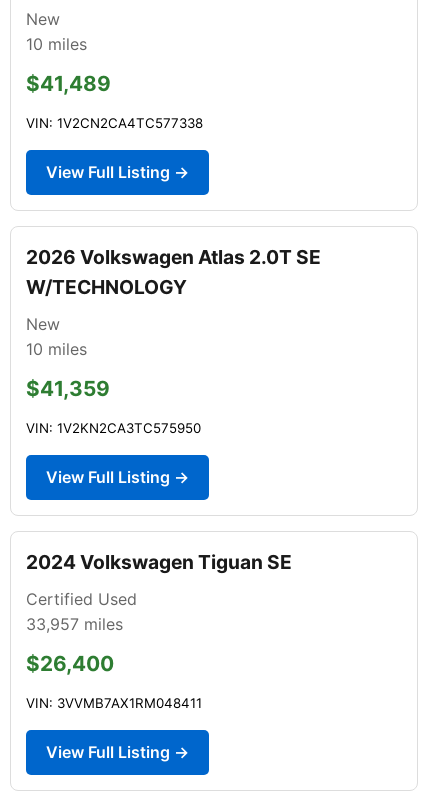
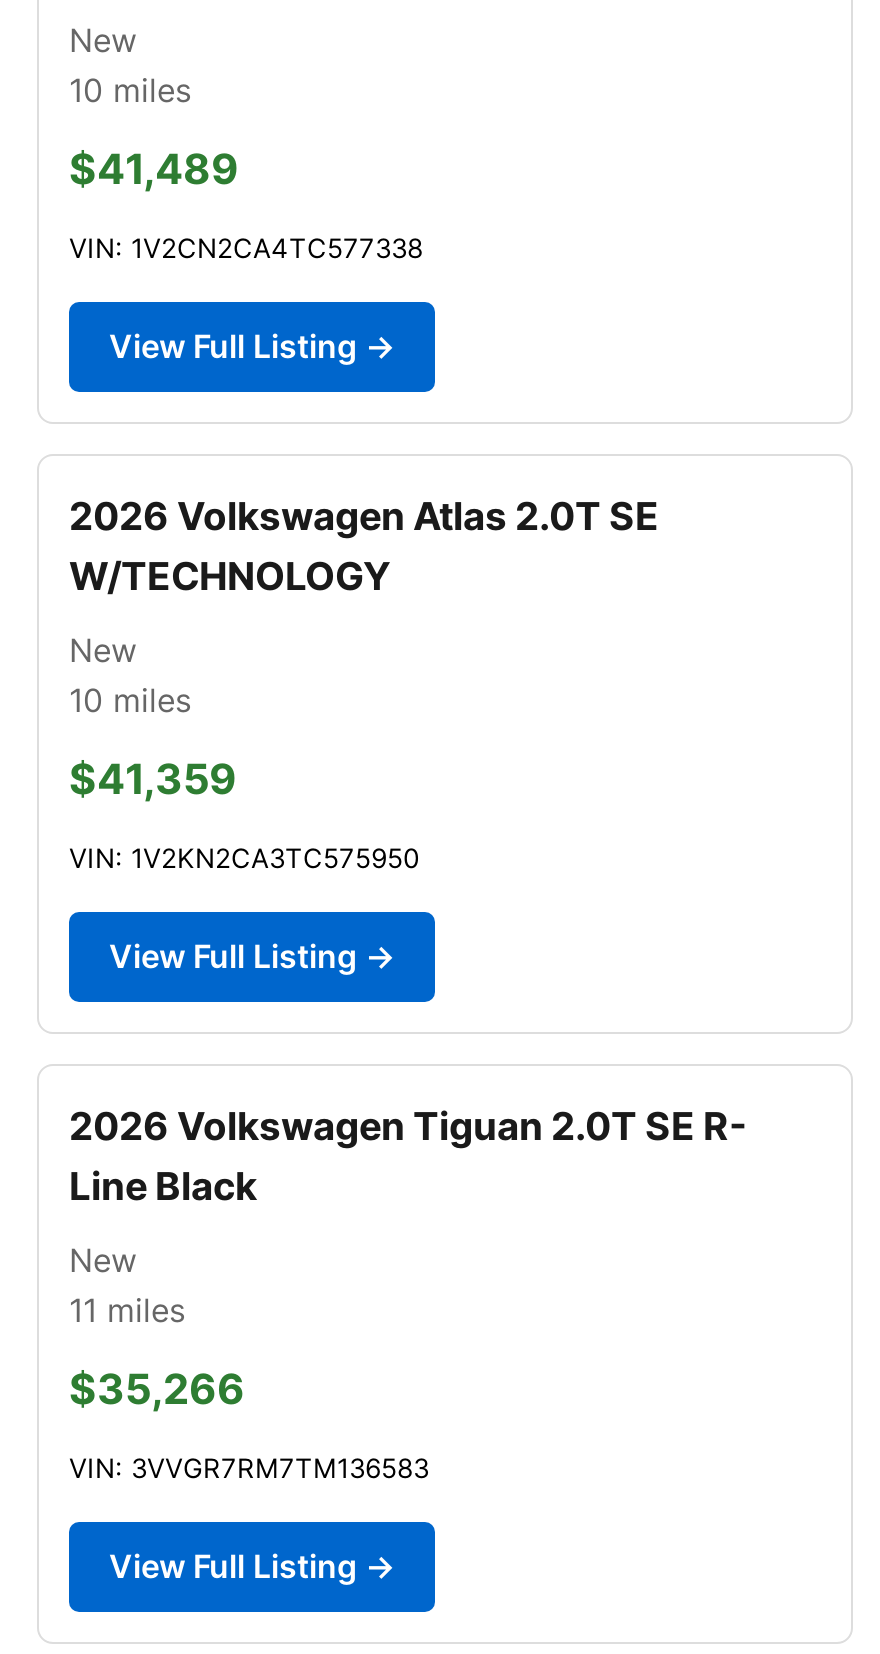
[26,550,292,574] 2024 Volkswagen Tiguan SE -> [69,1102,747,1210] 2026 Volkswagen Tiguan 2.0T SE R- | Line Black
[26,589,137,634] Certified Used | 33,957 miles -> [69,1240,185,1330] New | 11 miles
[26,651,114,676] $26,400 -> [69,1364,245,1414] $35,266
[26,695,202,711] VIN: 3VVMB7AX1RM048411 -> [69,1452,429,1484] VIN: 3VVGR7RM7TM136583

